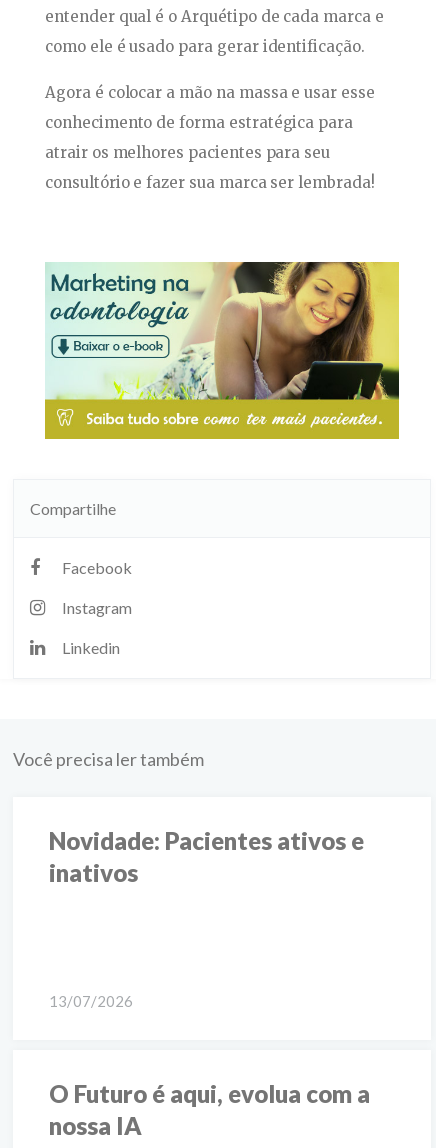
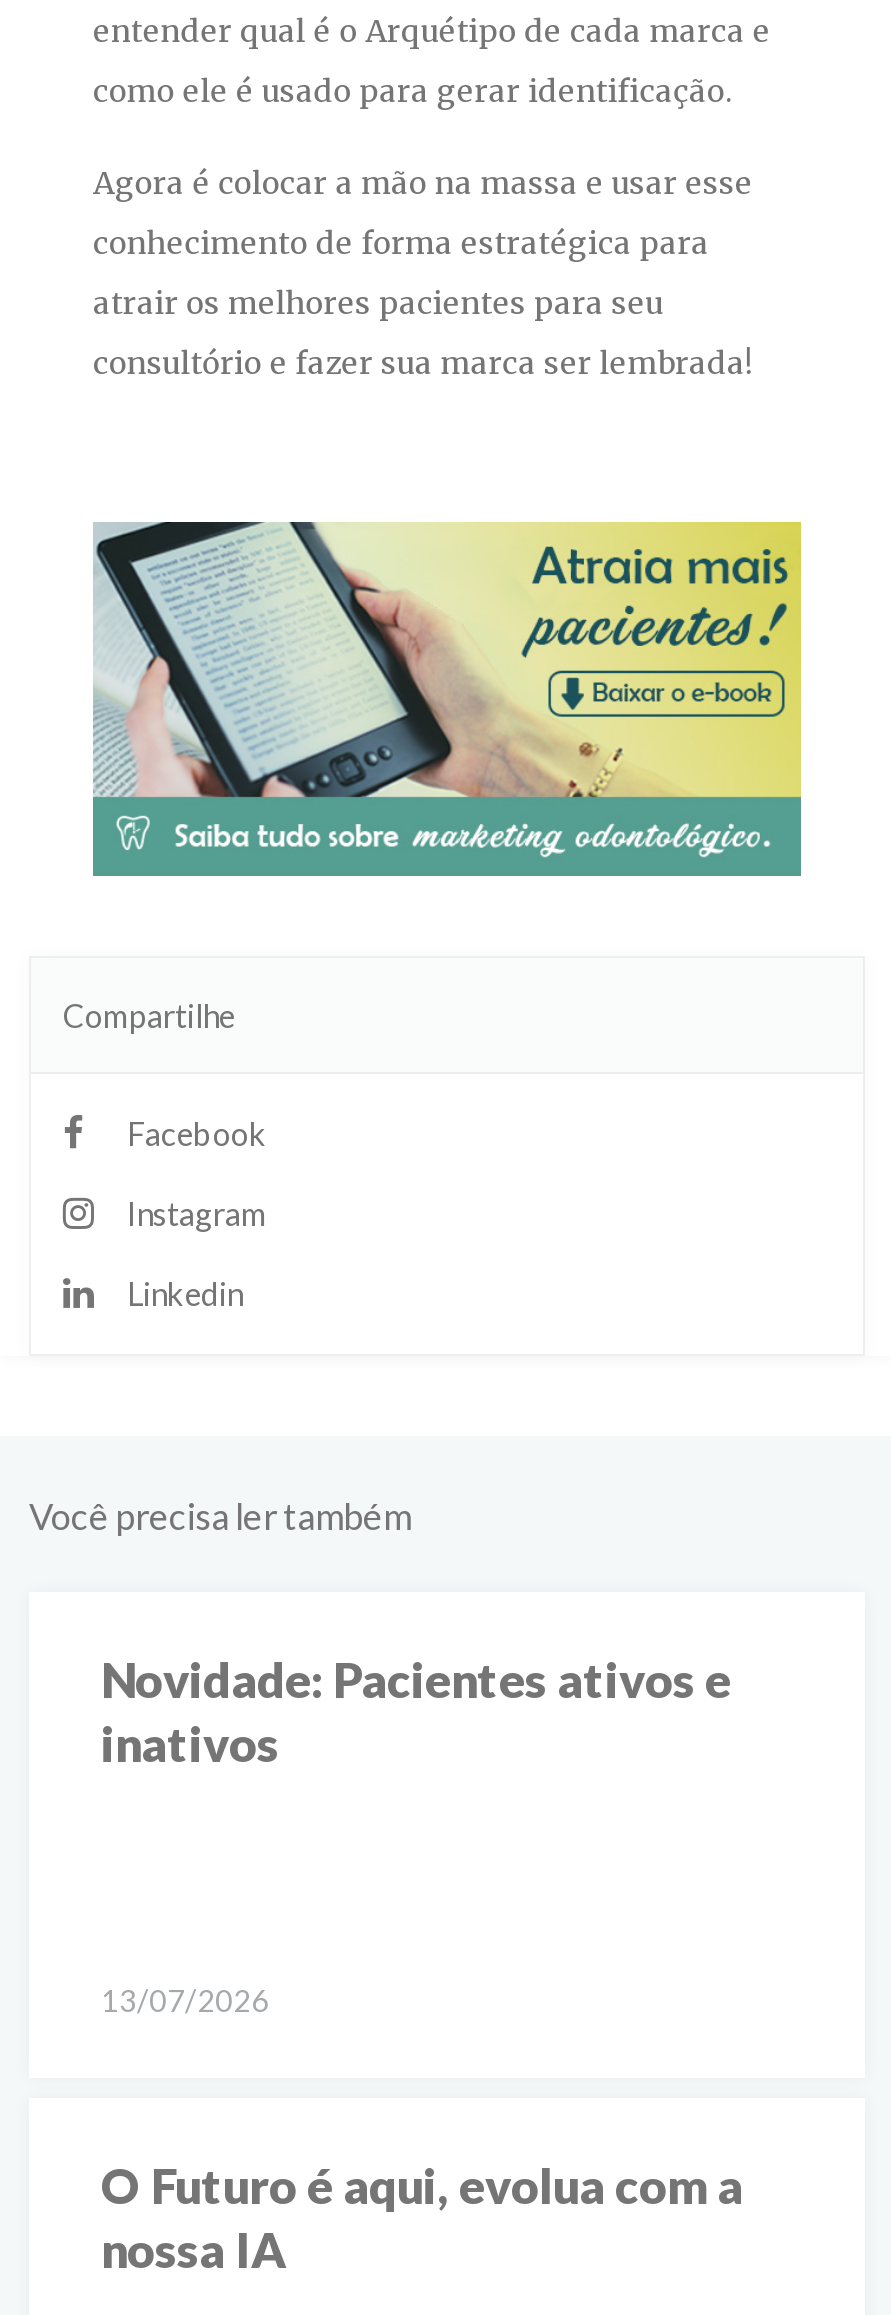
[44,261,400,440] [image] -> [91,520,803,878] [image]

